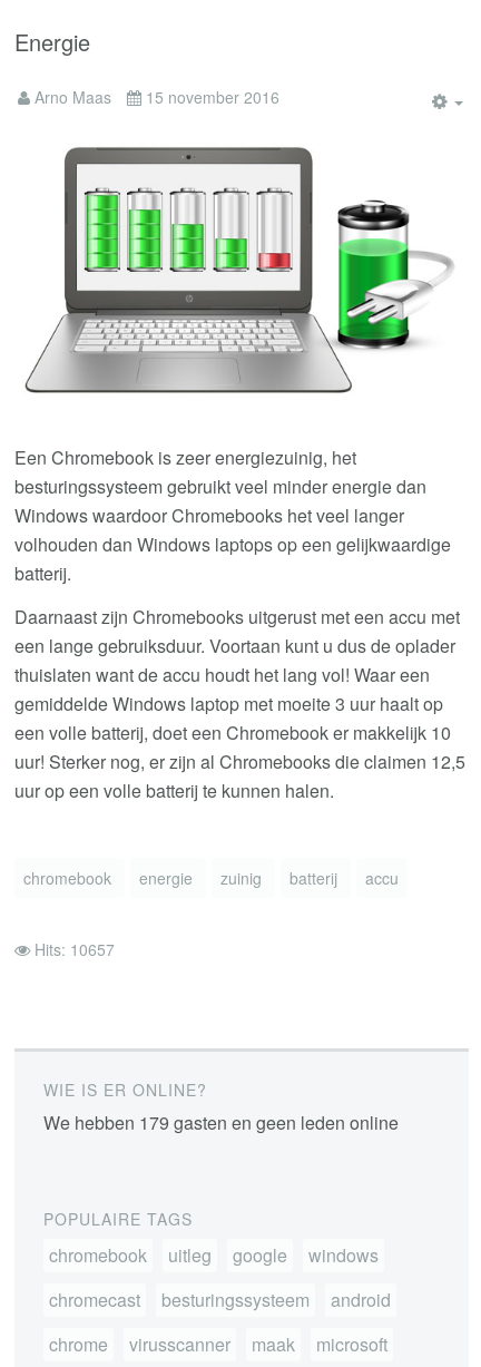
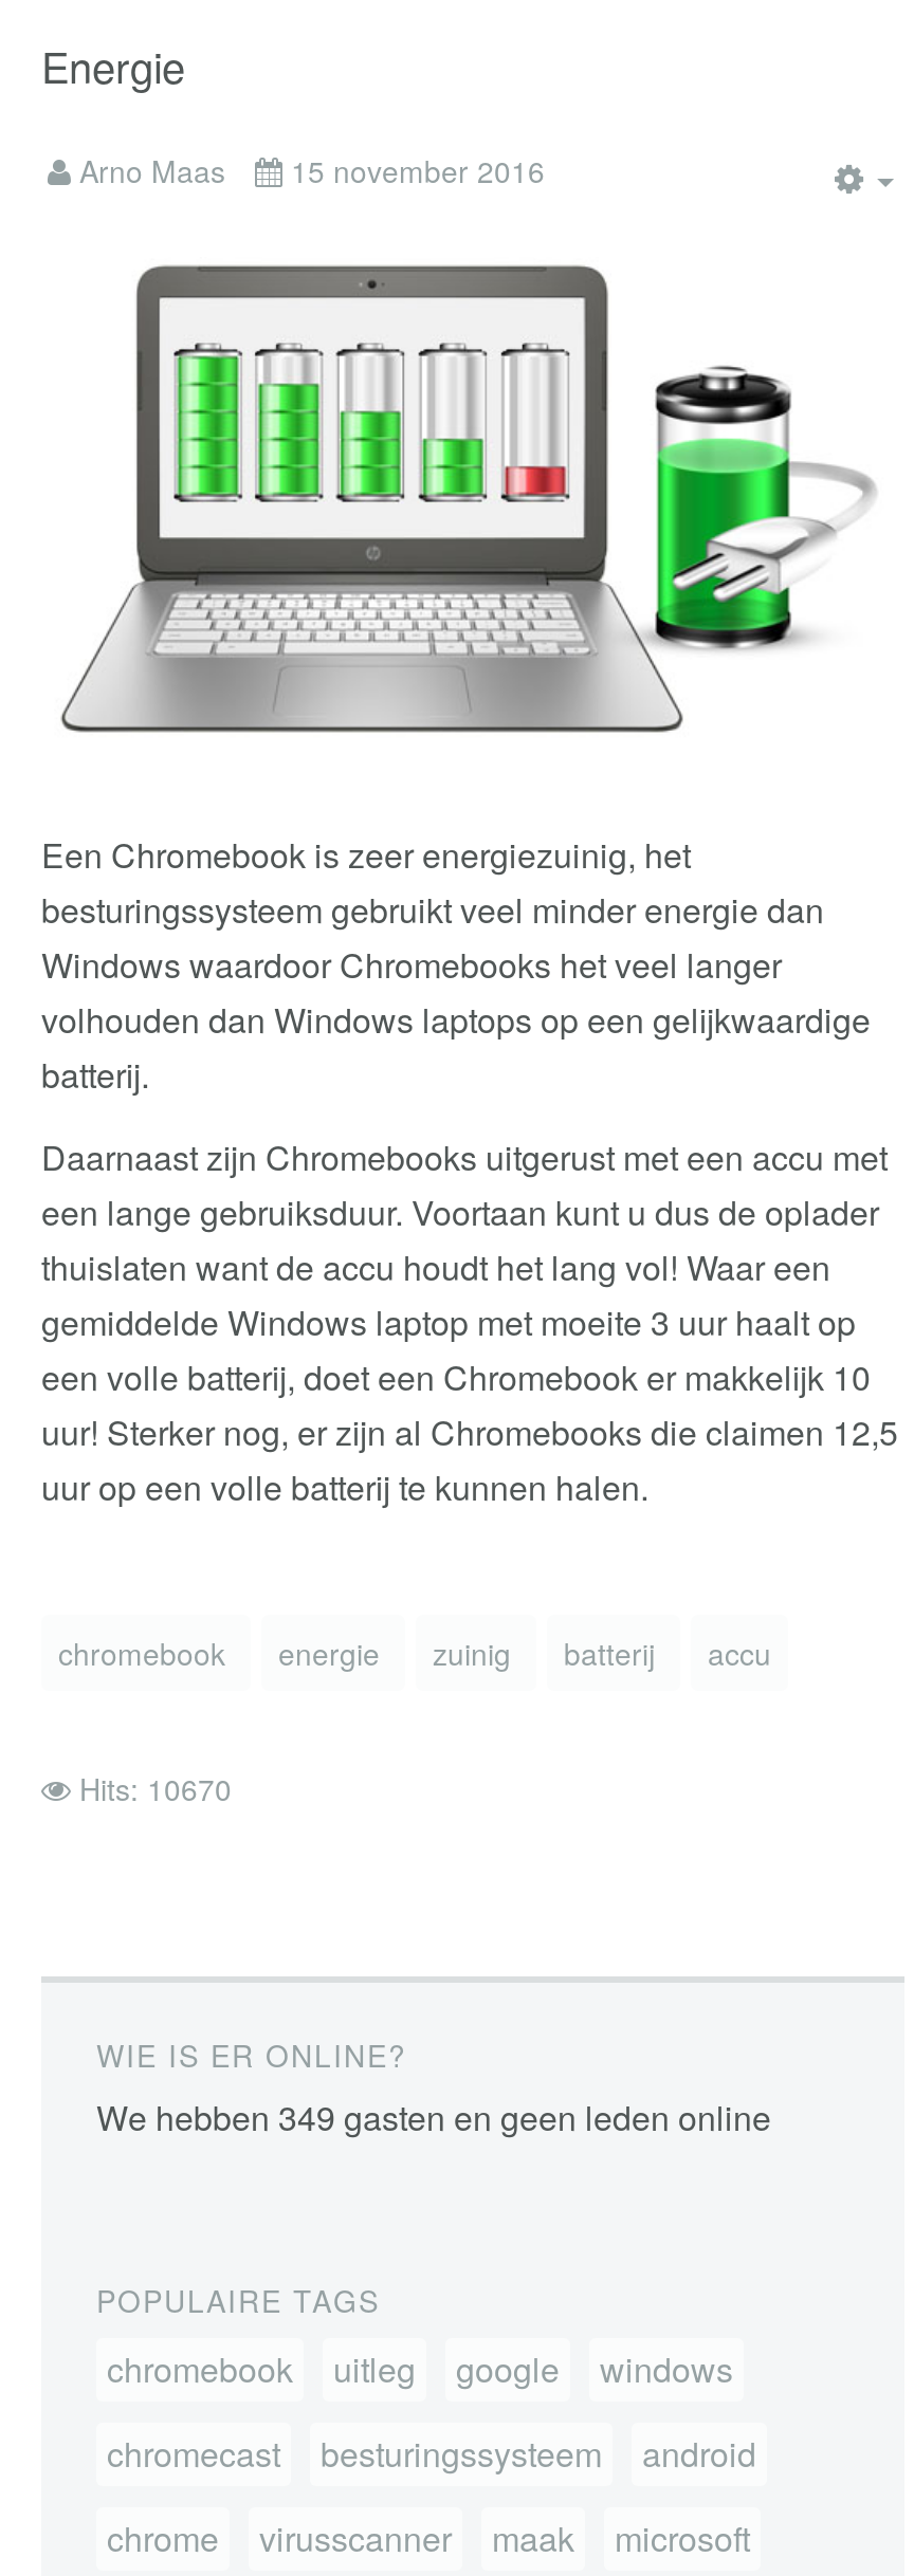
[35,938,115,960] Hits: 10657 -> [79,1766,232,1808] Hits: 10670
[43,1110,399,1136] We hebben 179 gasten en geen leden online -> [96,2093,771,2142] We hebben 349 gasten en geen leden online

